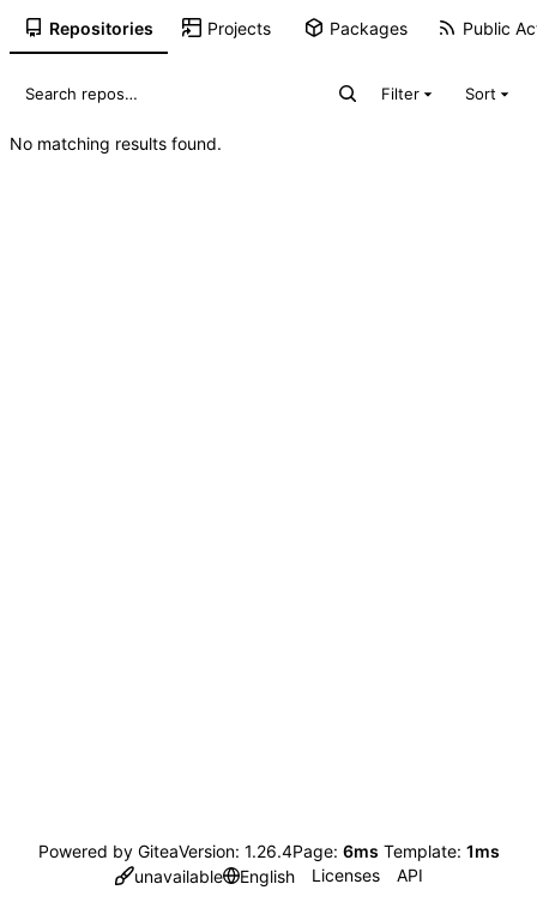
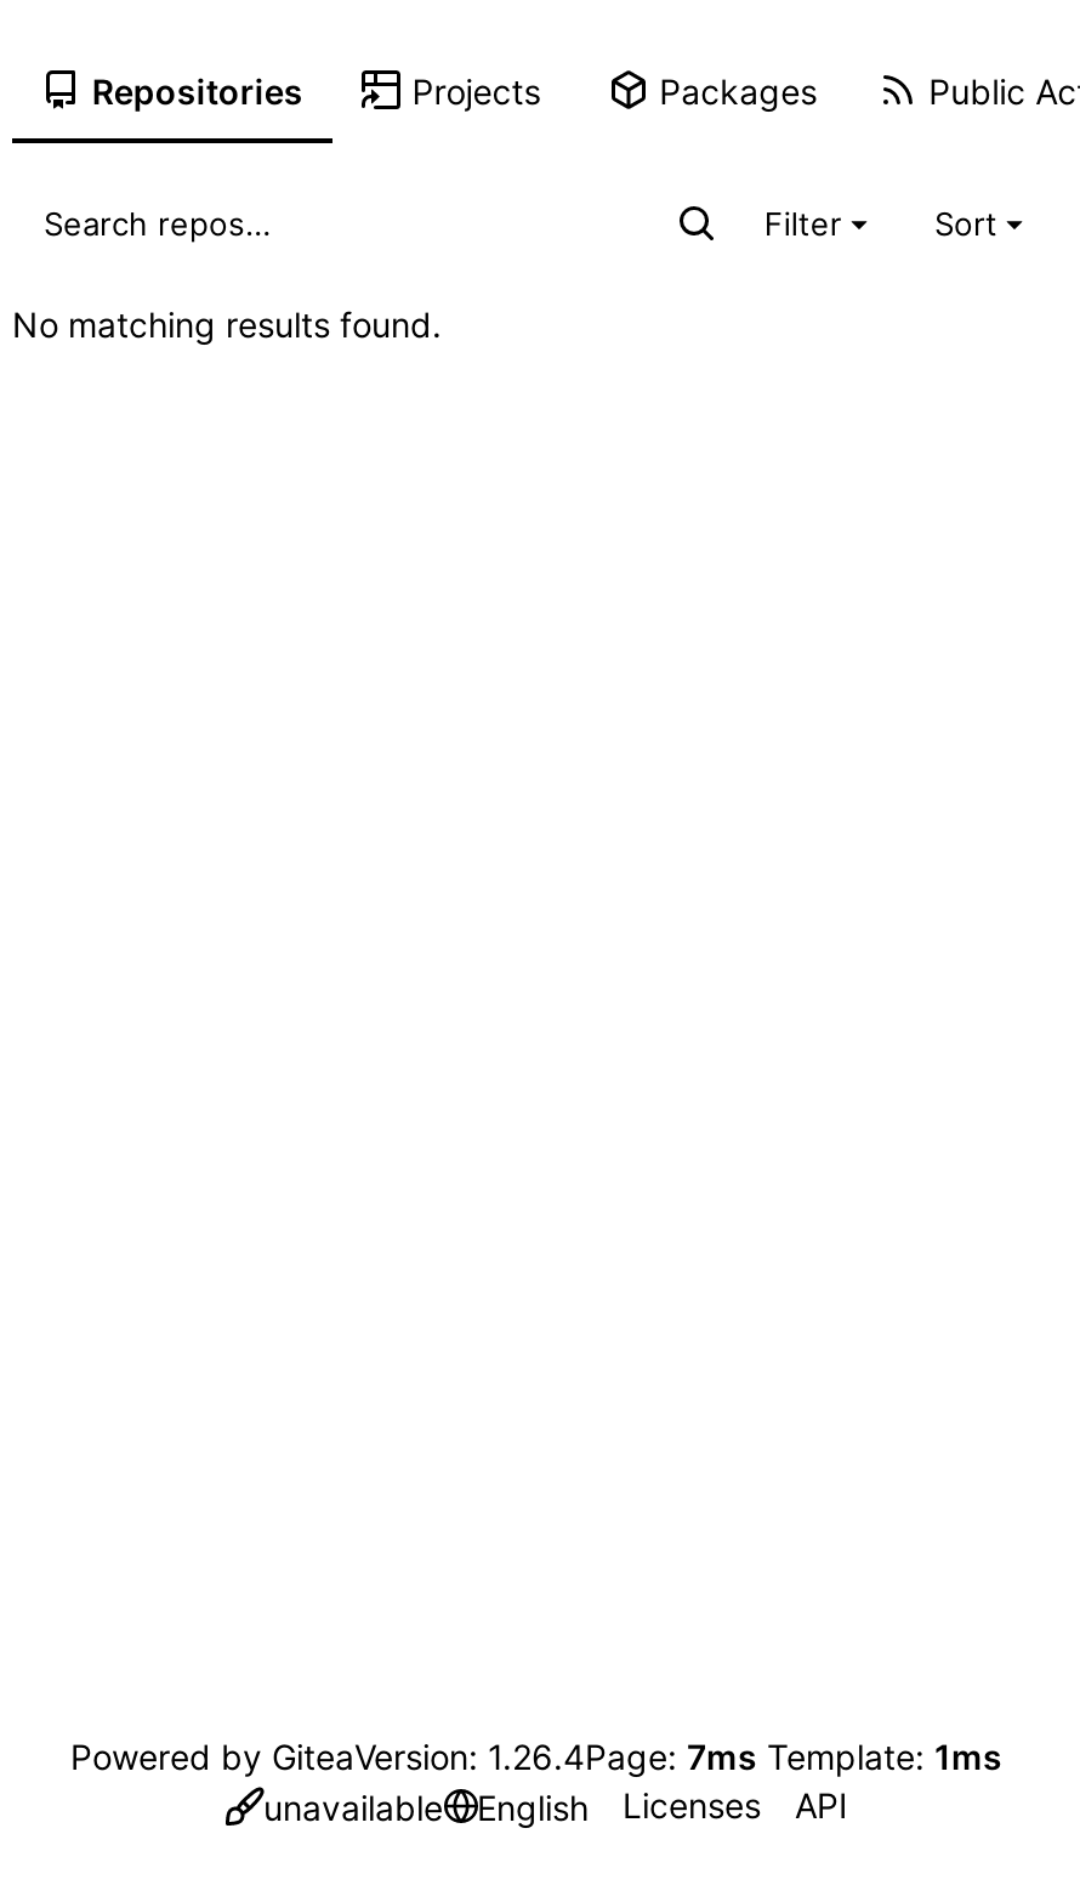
[38,841,499,861] Powered by GiteaVersion: 1.26.4Page: 6ms Template: 1ms -> [70,1736,1002,1777] Powered by GiteaVersion: 1.26.4Page: 7ms Template: 1ms

